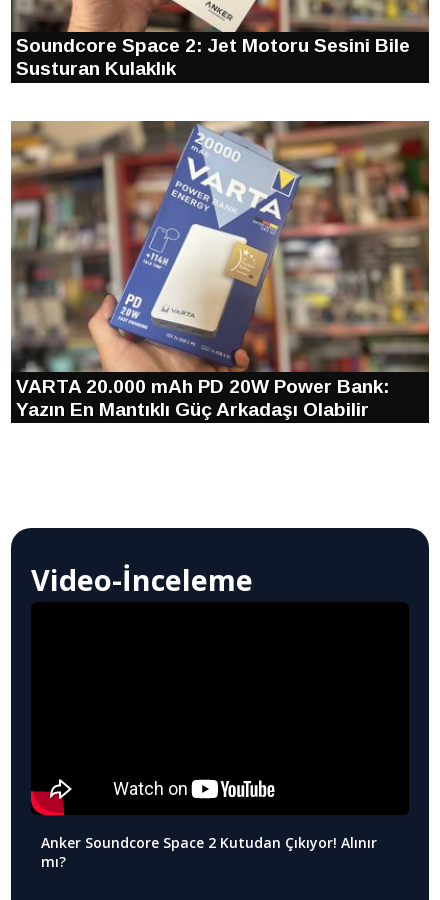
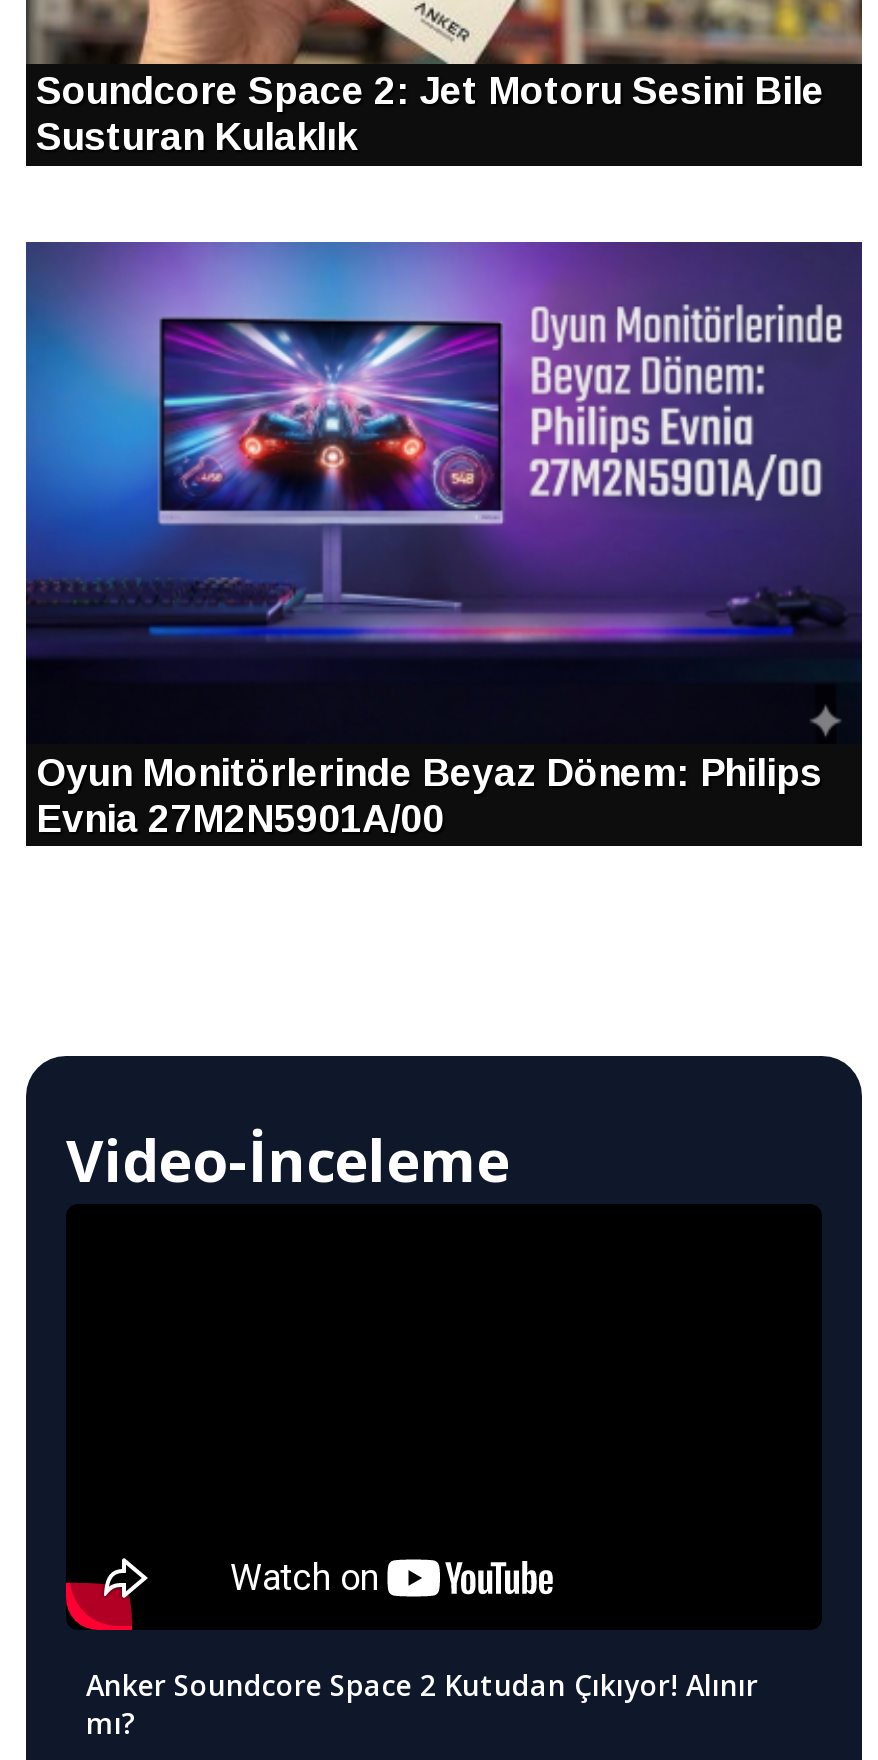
[10,120,430,420] [image] | VARTA 20.000 mAh PD 20W Power Bank: | Yazın En Mantıklı Güç Arkadaşı Olabilir -> [24,240,864,840] [image] | Oyun Monitörlerinde Beyaz Dönem: Philips | Evnia 27M2N5901A/00

